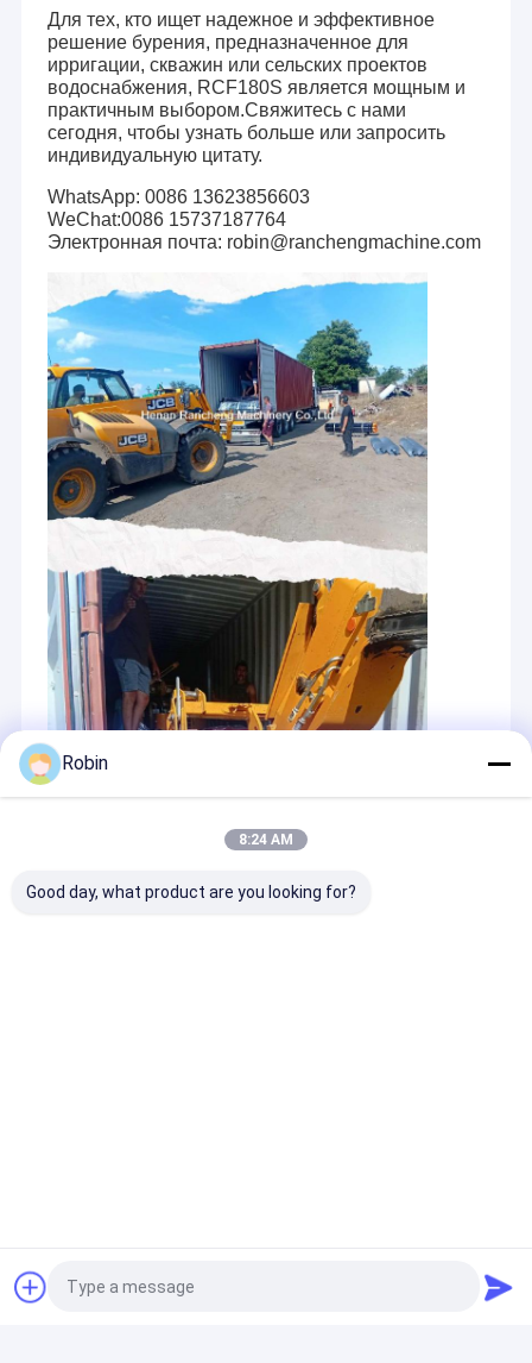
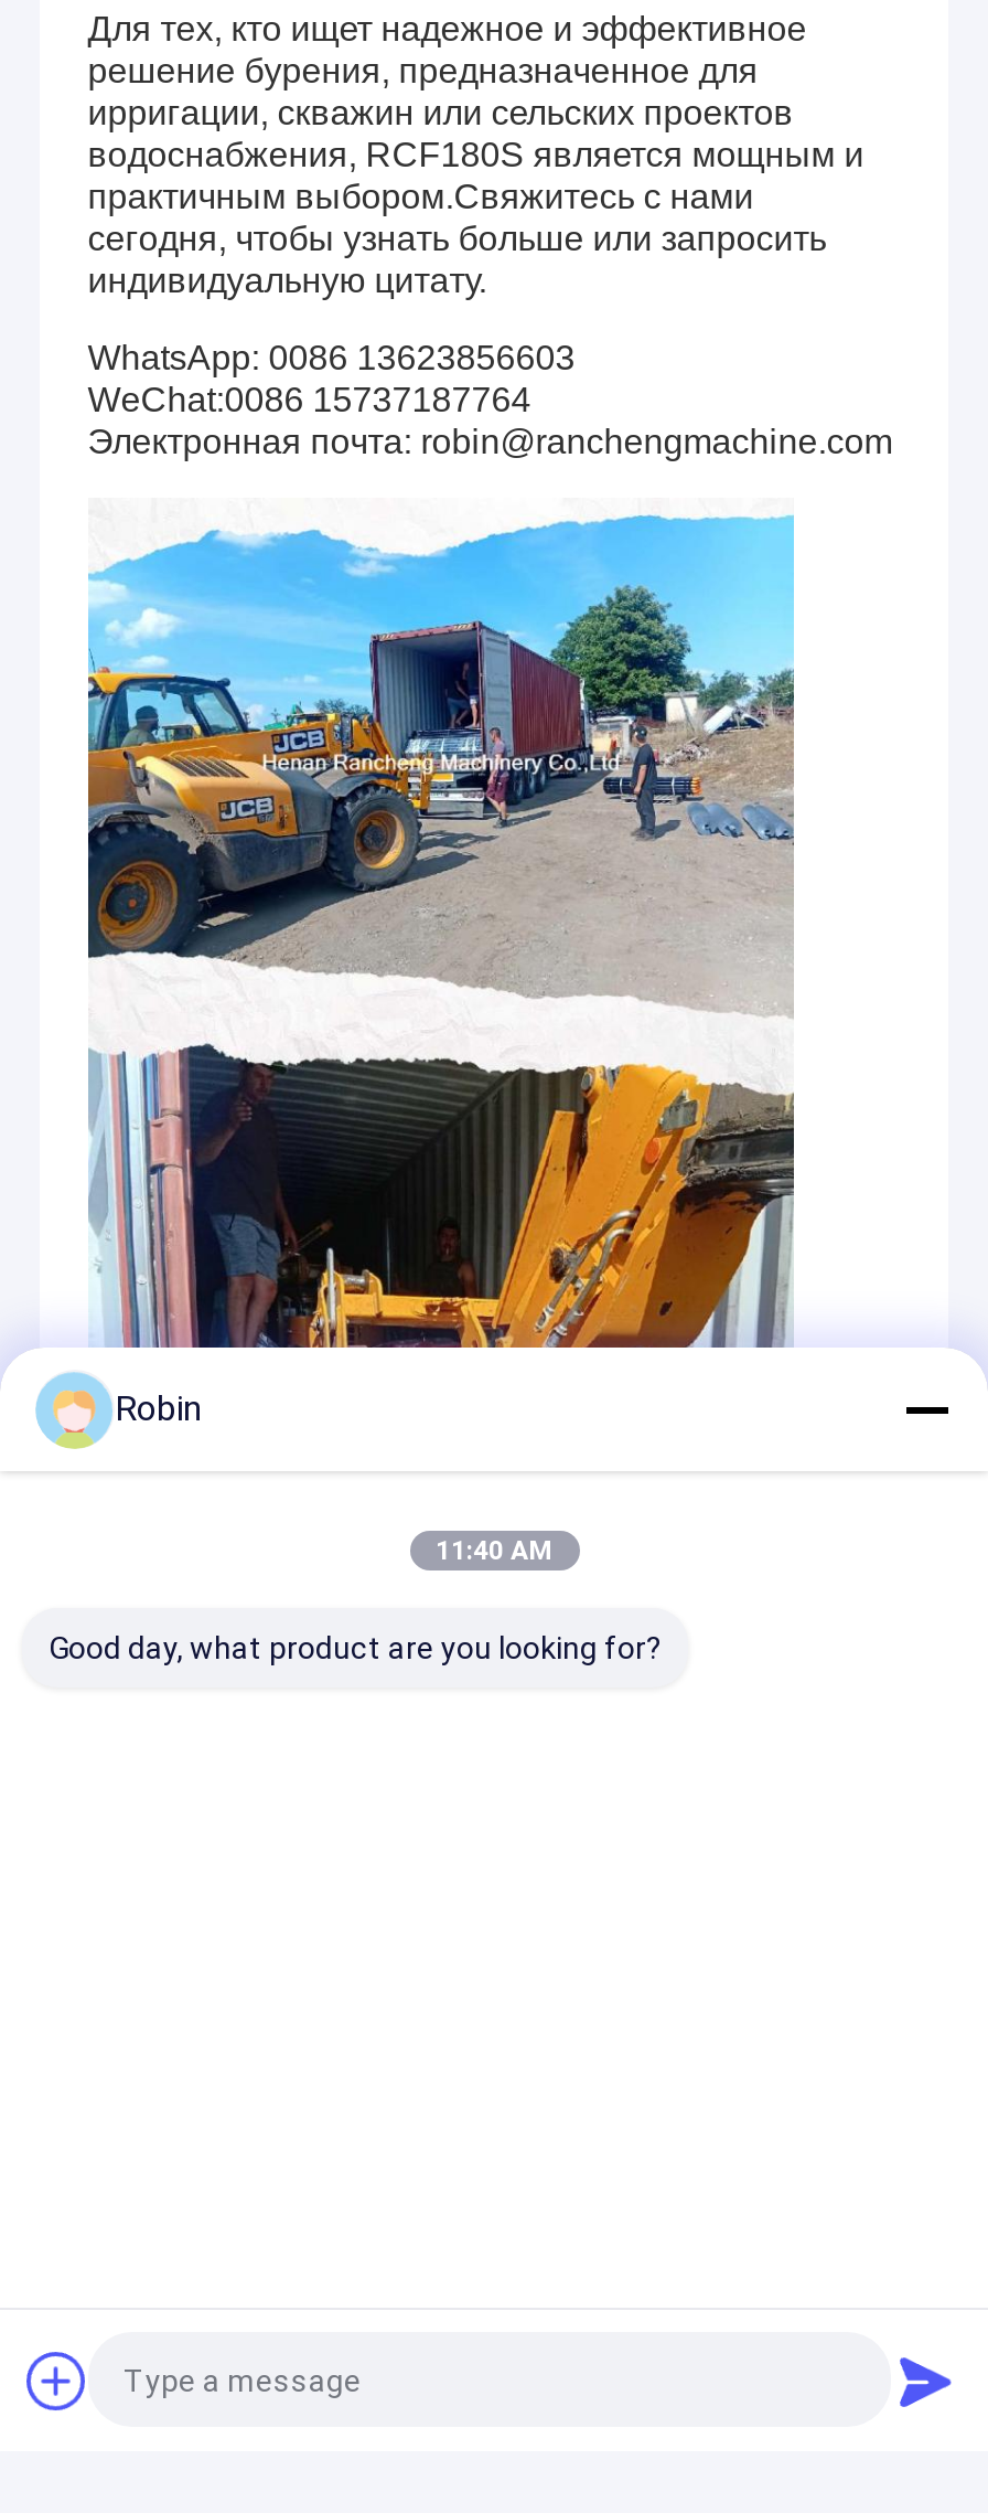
[239,831,293,848] 8:24 AM -> [436,1535,552,1566] 11:40 AM

